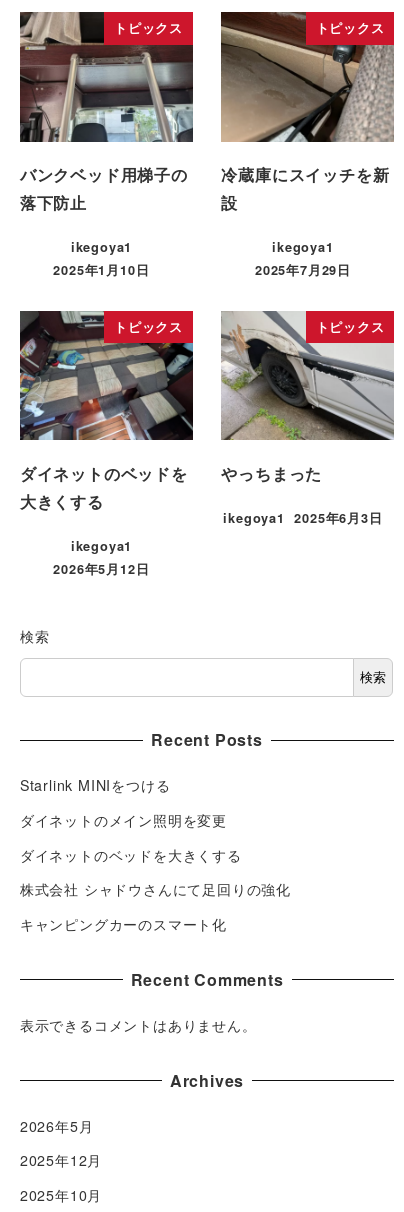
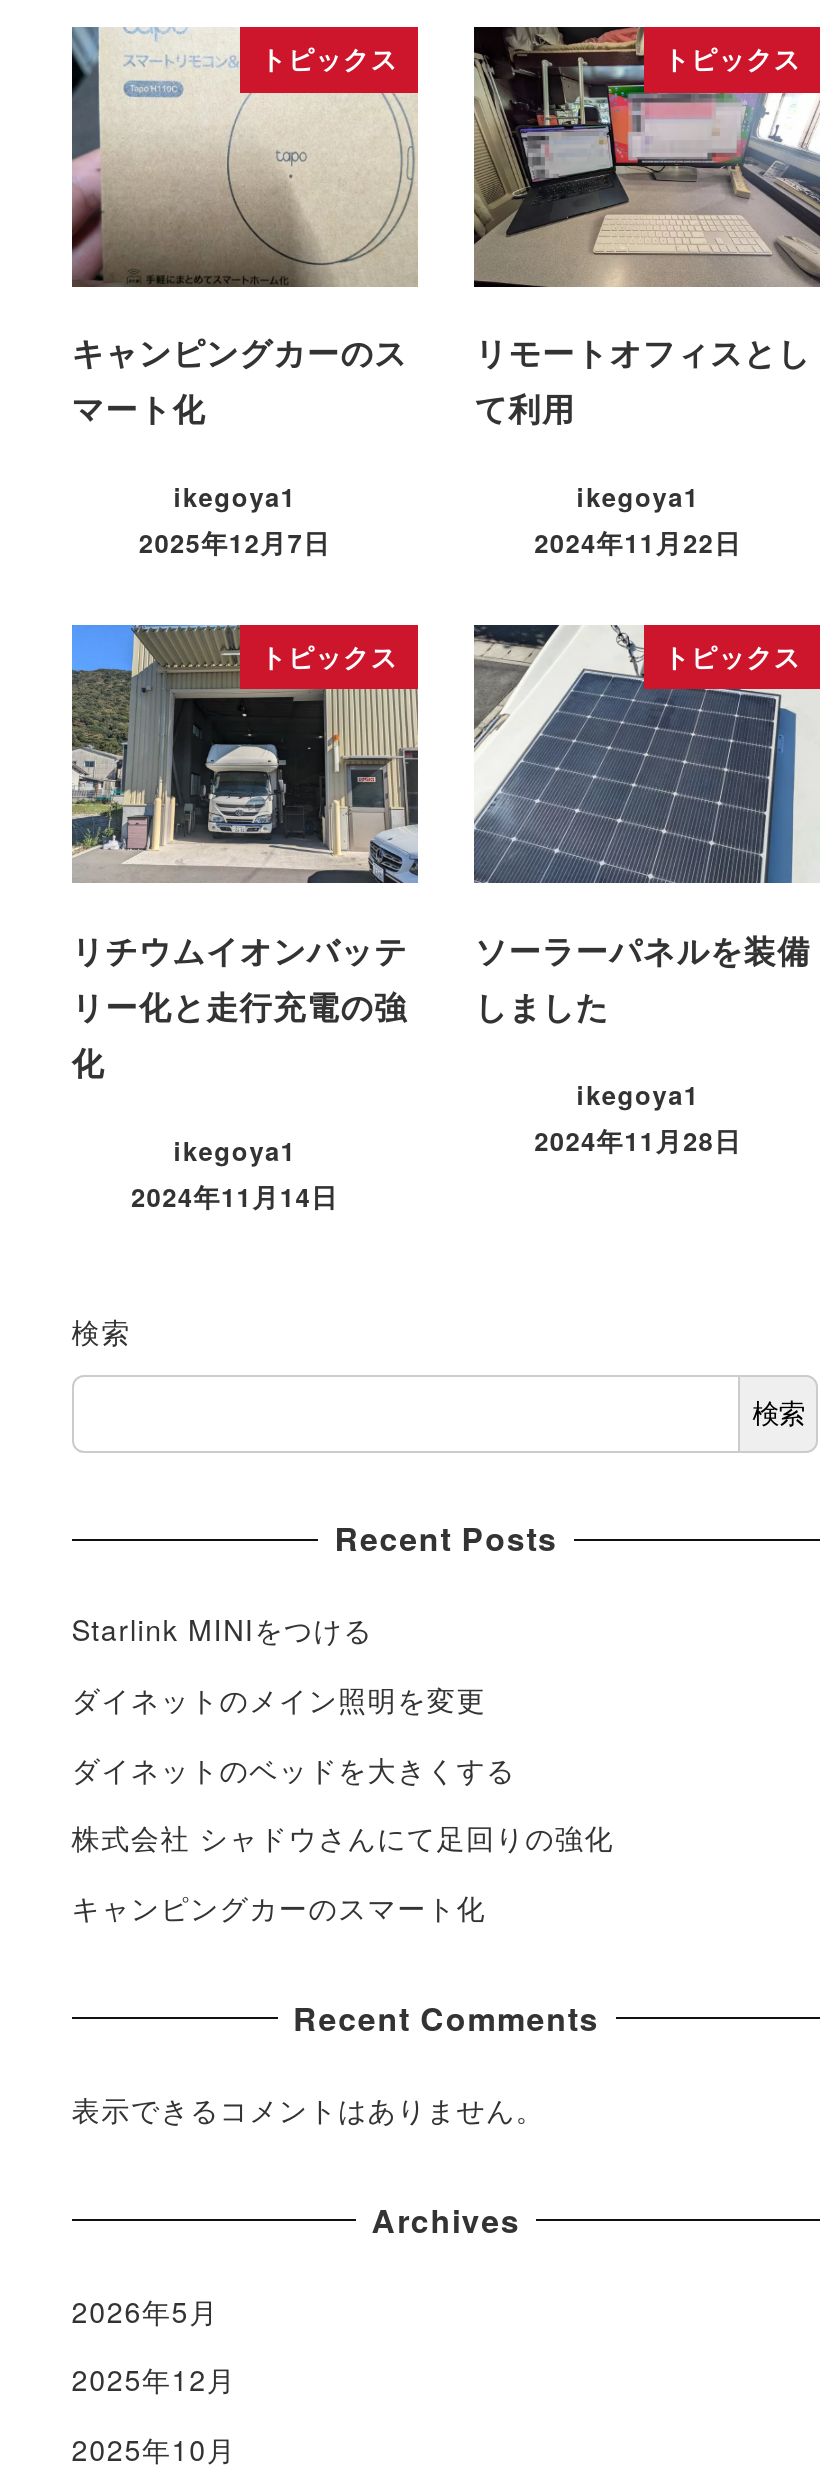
[19,11,194,214] [image] | バンクベッド用梯子の | 落下防止 -> [70,25,418,431] [image] | キャンピングカーのス | マート化
[221,12,395,214] [image] | 冷蔵庫にスイッチを新 | 設 -> [472,27,820,431] [image] | リモートオフィスとし | て利用
[53,261,149,279] 2025年1月10日 -> [139,525,331,561] 2025年12月7日
[255,261,351,279] 2025年7月29日 -> [534,525,742,561] 2024年11月22日
[19,310,194,512] [image] | ダイネットのベッドを | 大きくする -> [70,623,420,1084] [image] | リチウムイオンバッテ | リー化と走行充電の強 | 化
[221,311,395,484] [image] | やっちまった -> [474,623,818,1028] [image] | ソーラーパネルを装備 | しました
[223,509,383,527] ikegoya1 2025年6月3日 -> [534,1076,742,1158] ikegoya1 | 2024年11月28日
[53,560,149,578] 2026年5月12日 -> [131,1178,339,1214] 2024年11月14日

